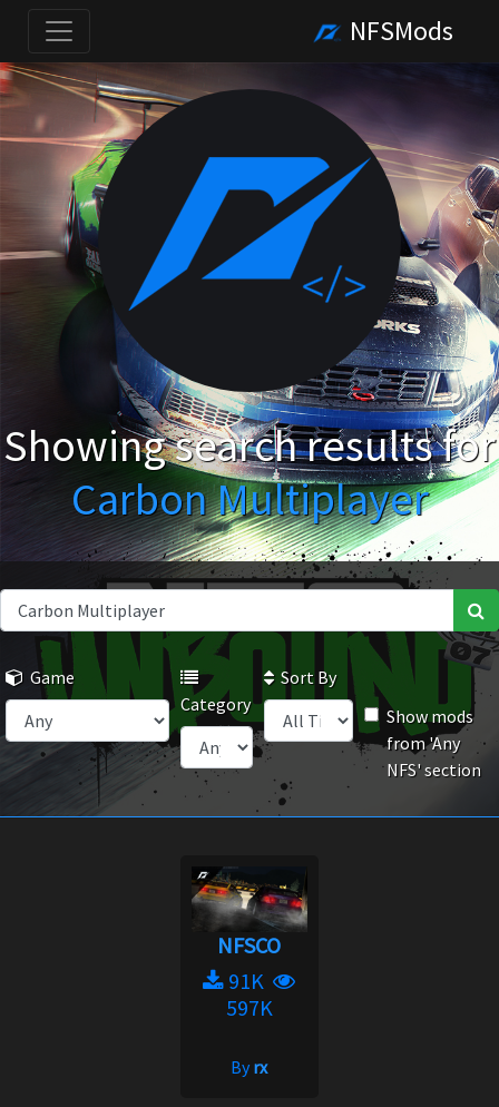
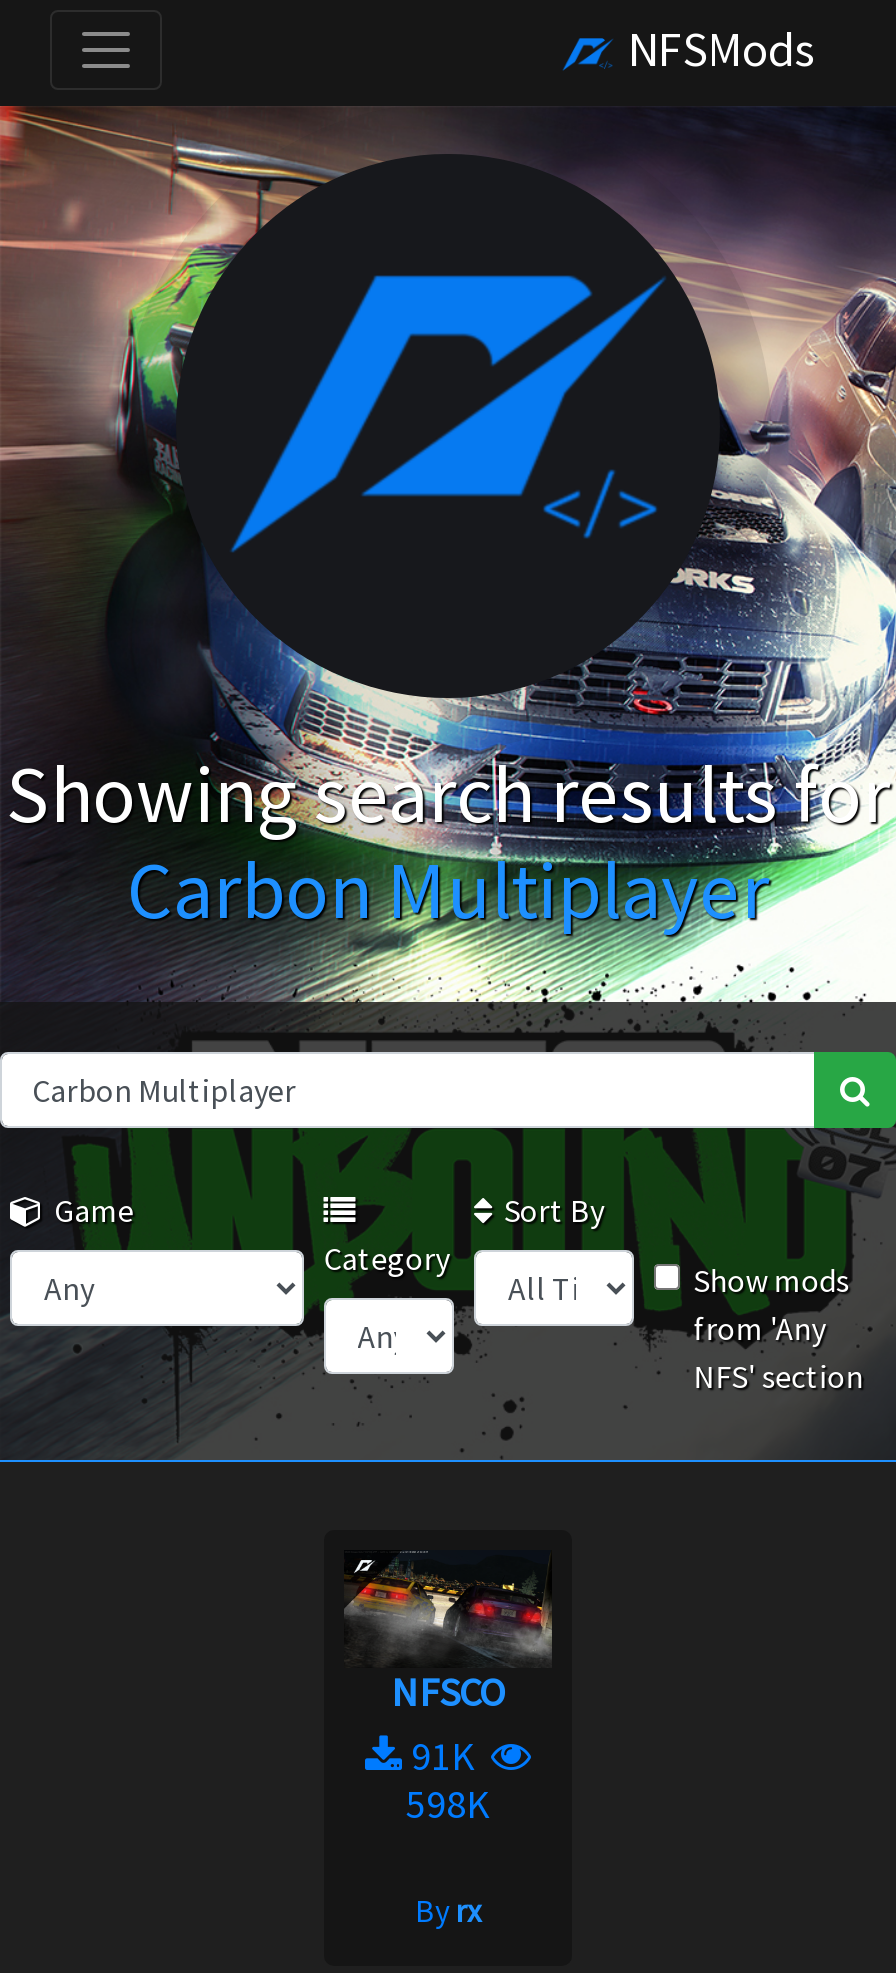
[226,993,273,1021] 597K -> [406,1777,490,1827] 598K

